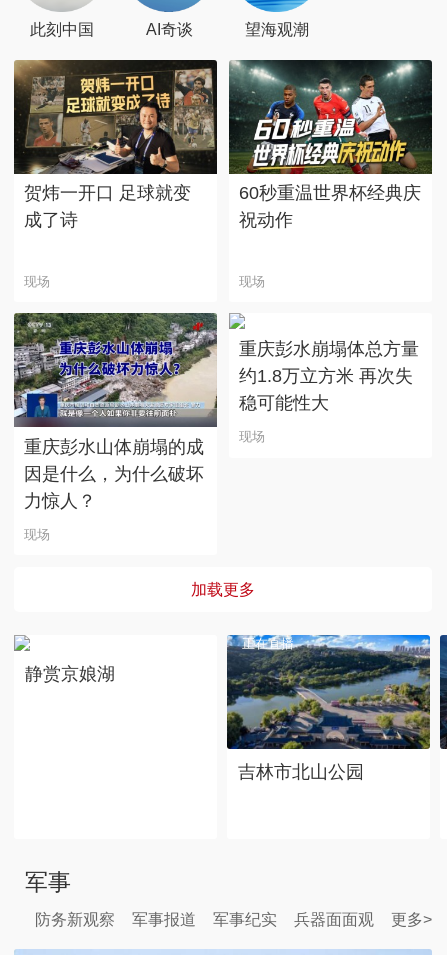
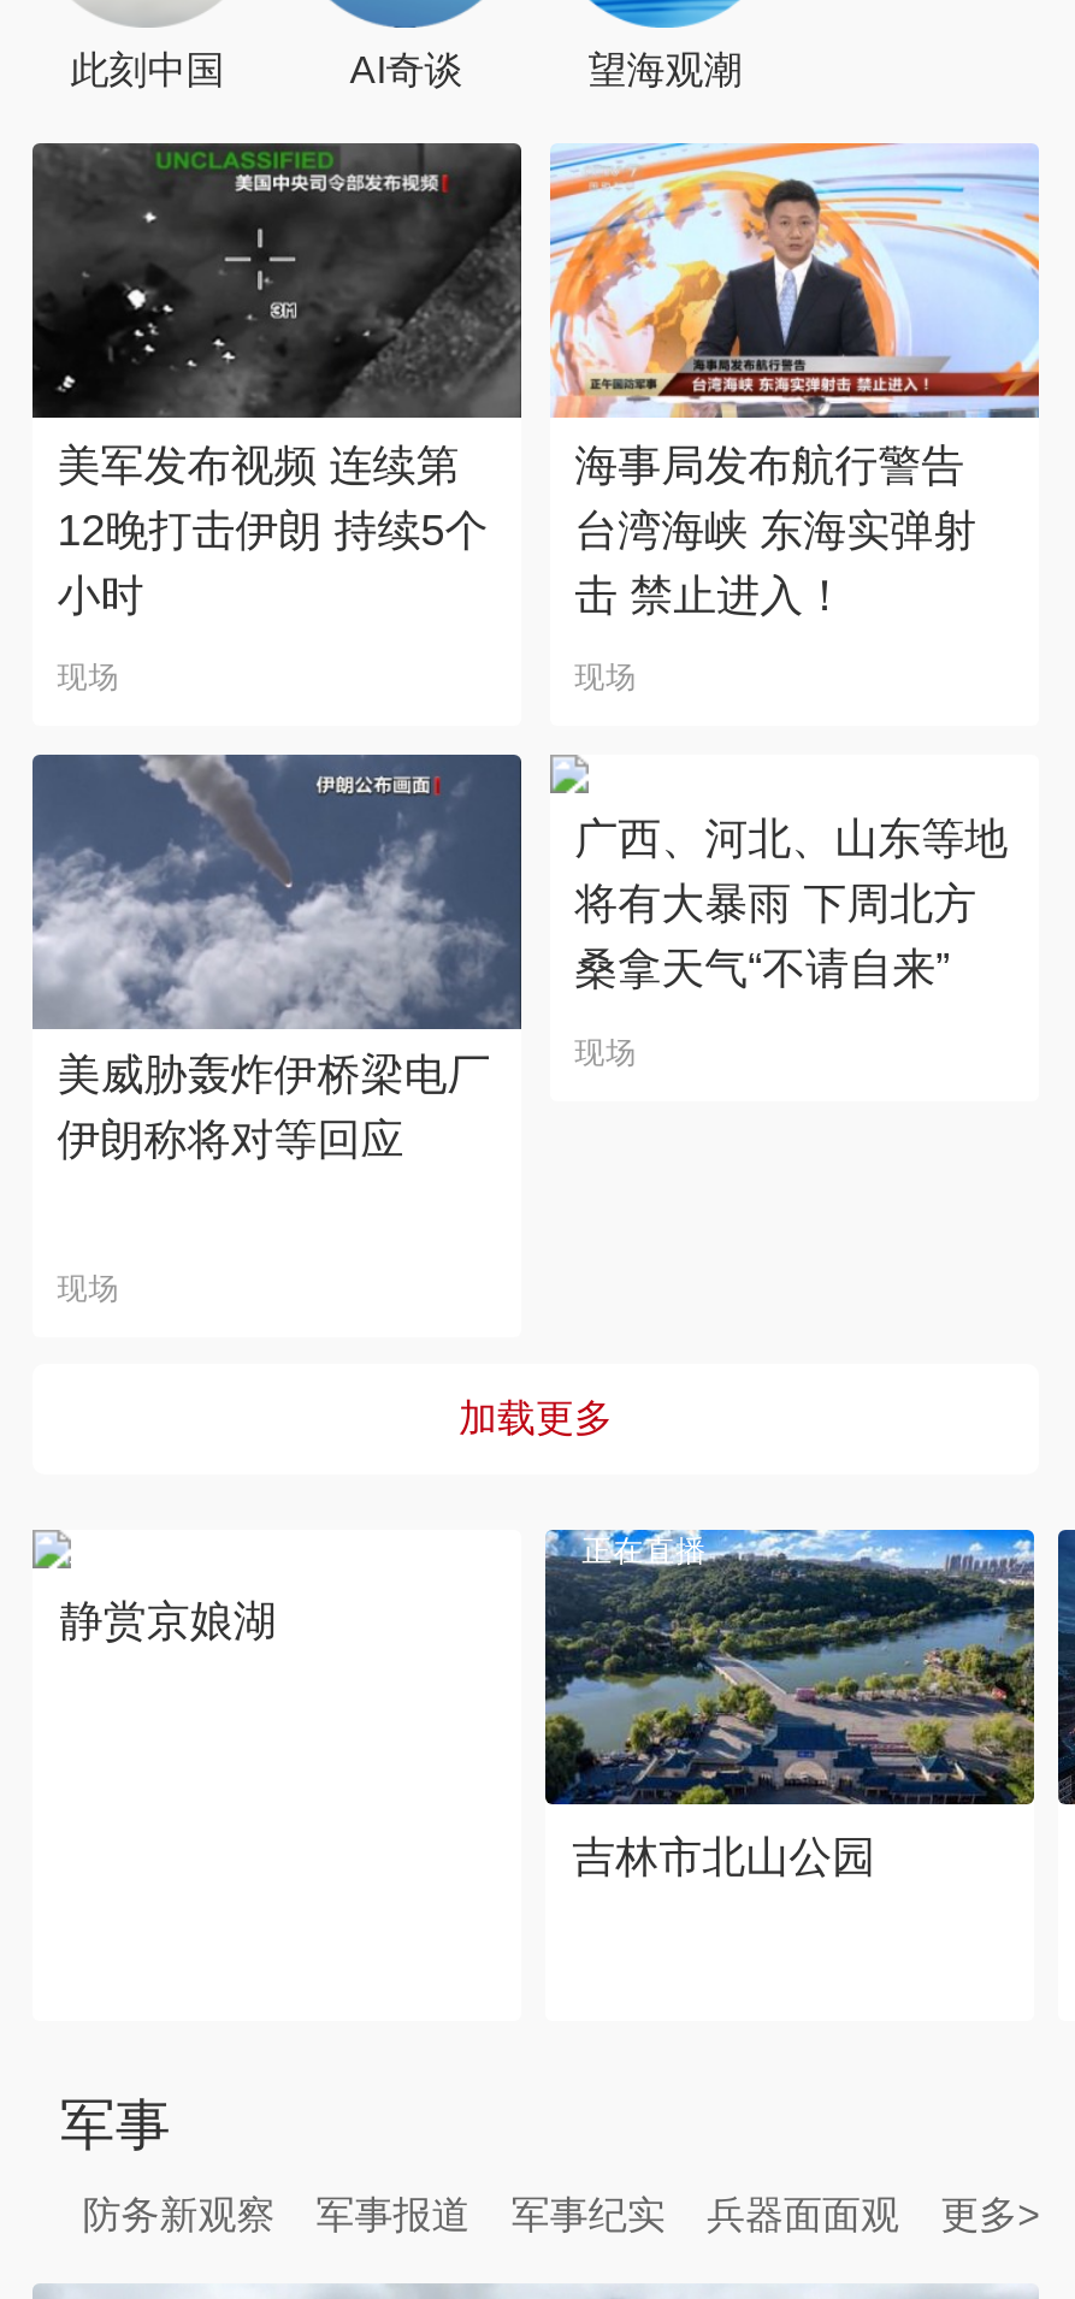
[13,59,216,230] [image] | 贺炜一开口 足球就变 | 成了诗 -> [30,142,521,620] [image] | 美军发布视频 连续第 | 12晚打击伊朗 持续5个 | 小时
[228,59,433,230] [image] | 60秒重温世界杯经典庆 | 祝动作 -> [548,142,1041,620] [image] | 海事局发布航行警告 | 台湾海峡 东海实弹射 | 击 禁止进入！
[13,312,217,511] [image] | 重庆彭水山体崩塌的成 | 因是什么，为什么破坏 | 力惊人？ -> [33,753,524,1165] [image] | 美威胁轰炸伊桥梁电厂 | 伊朗称将对等回应
[239,338,419,413] 重庆彭水崩塌体总方量 | 约1.8万立方米 再次失 | 稳可能性大 -> [574,814,1008,994] 广西、河北、山东等地 | 将有大暴雨 下周北方 | 桑拿天气“不请自来”

